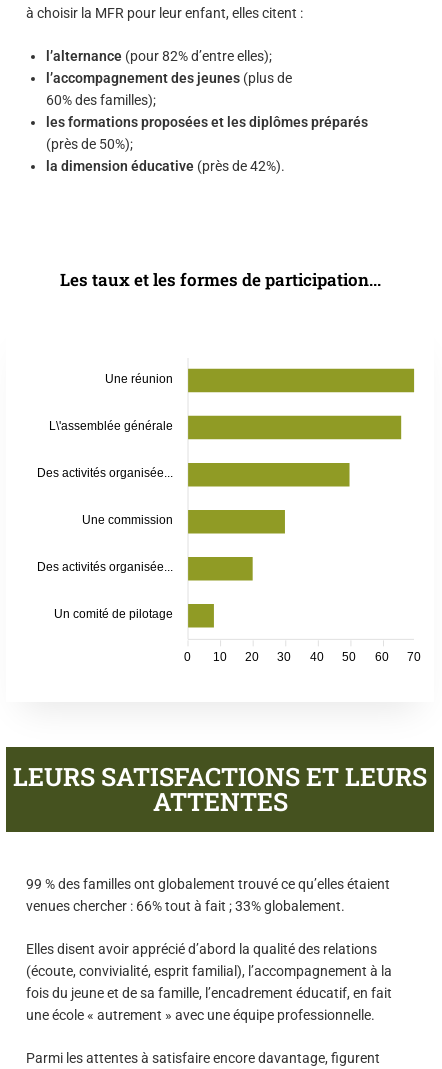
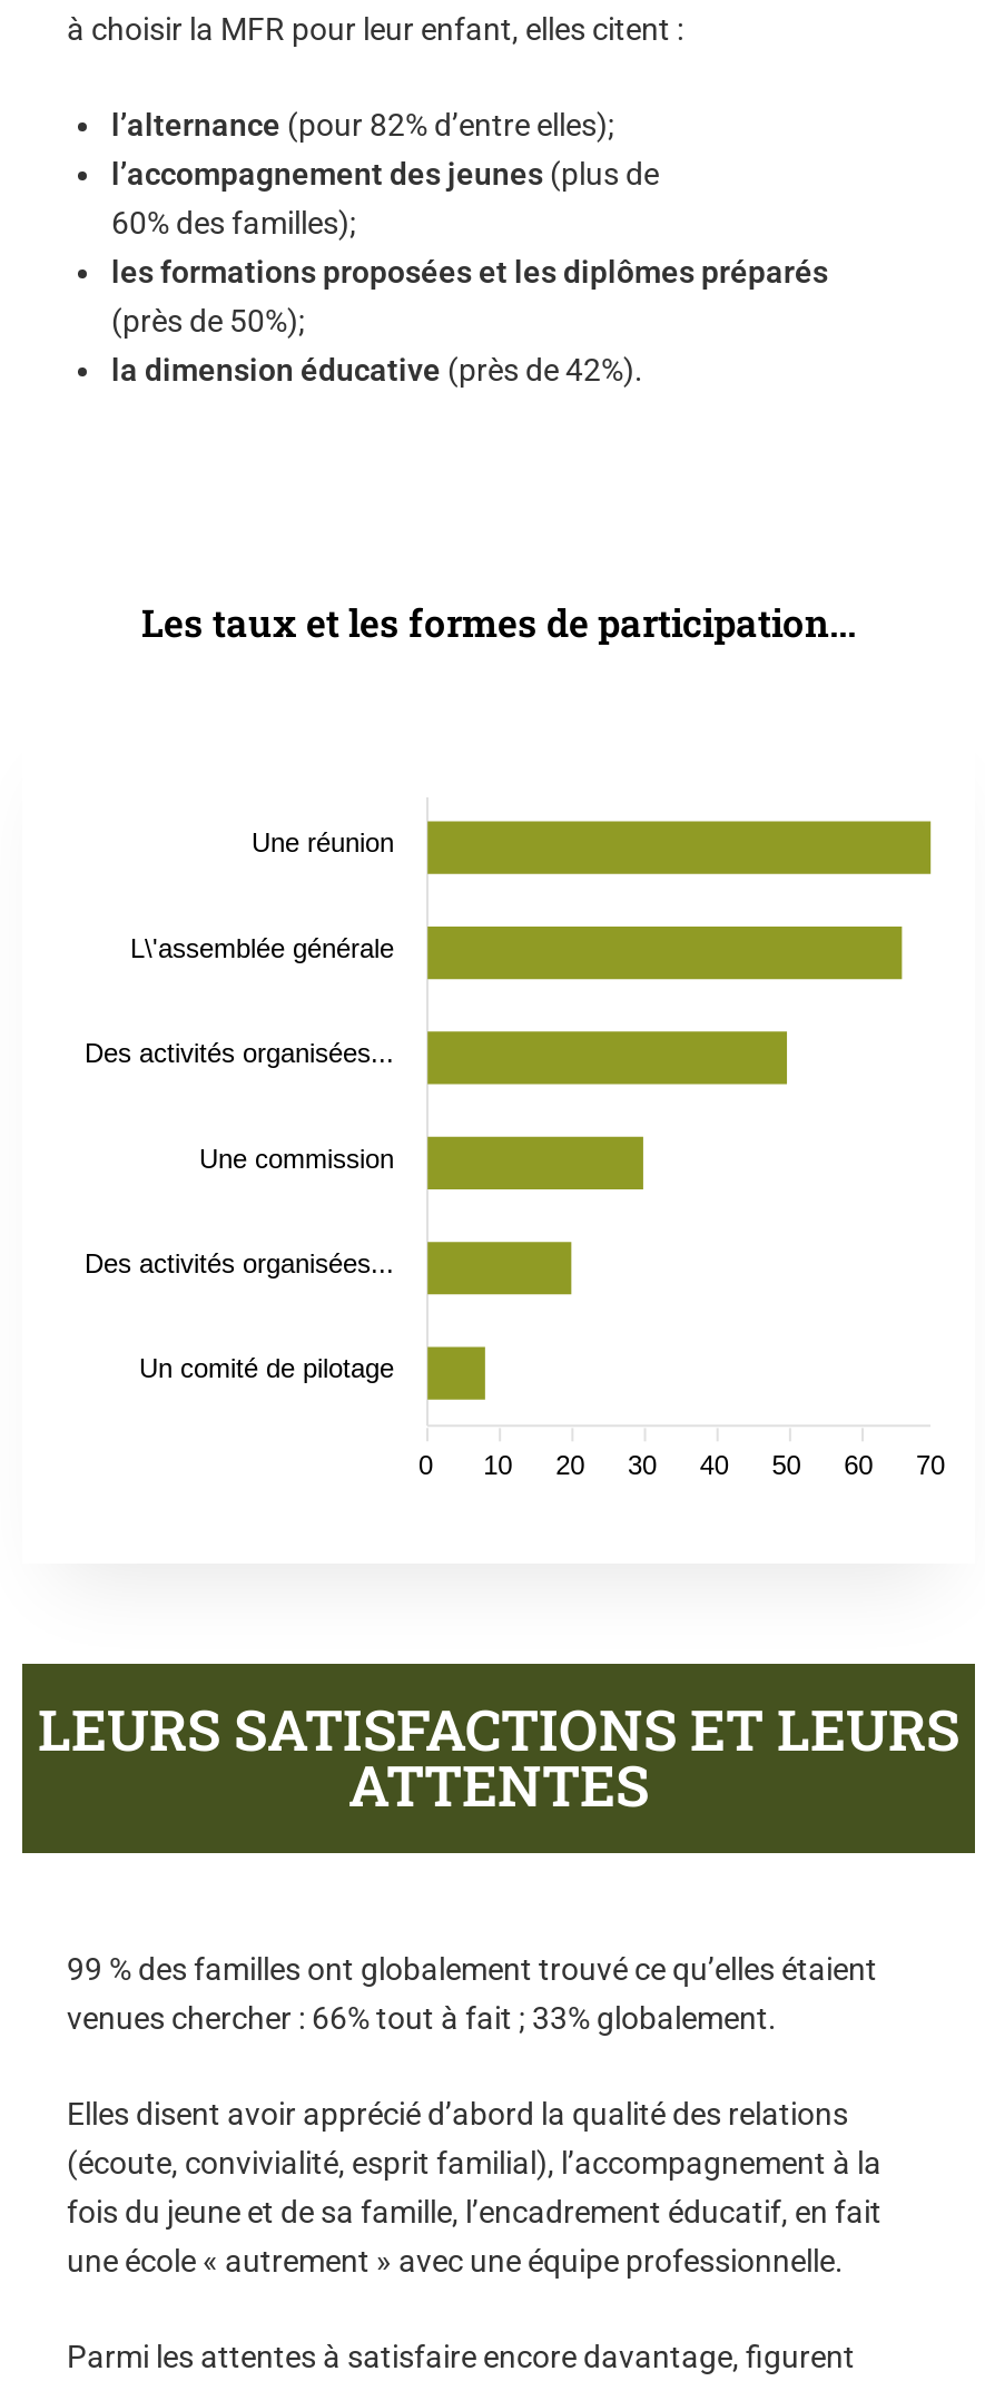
[37,465,173,479] Des activités organisée... -> [85,1037,394,1067] Des activités organisées...
[37,559,173,573] Des activités organisée... -> [85,1247,394,1277] Des activités organisées...

